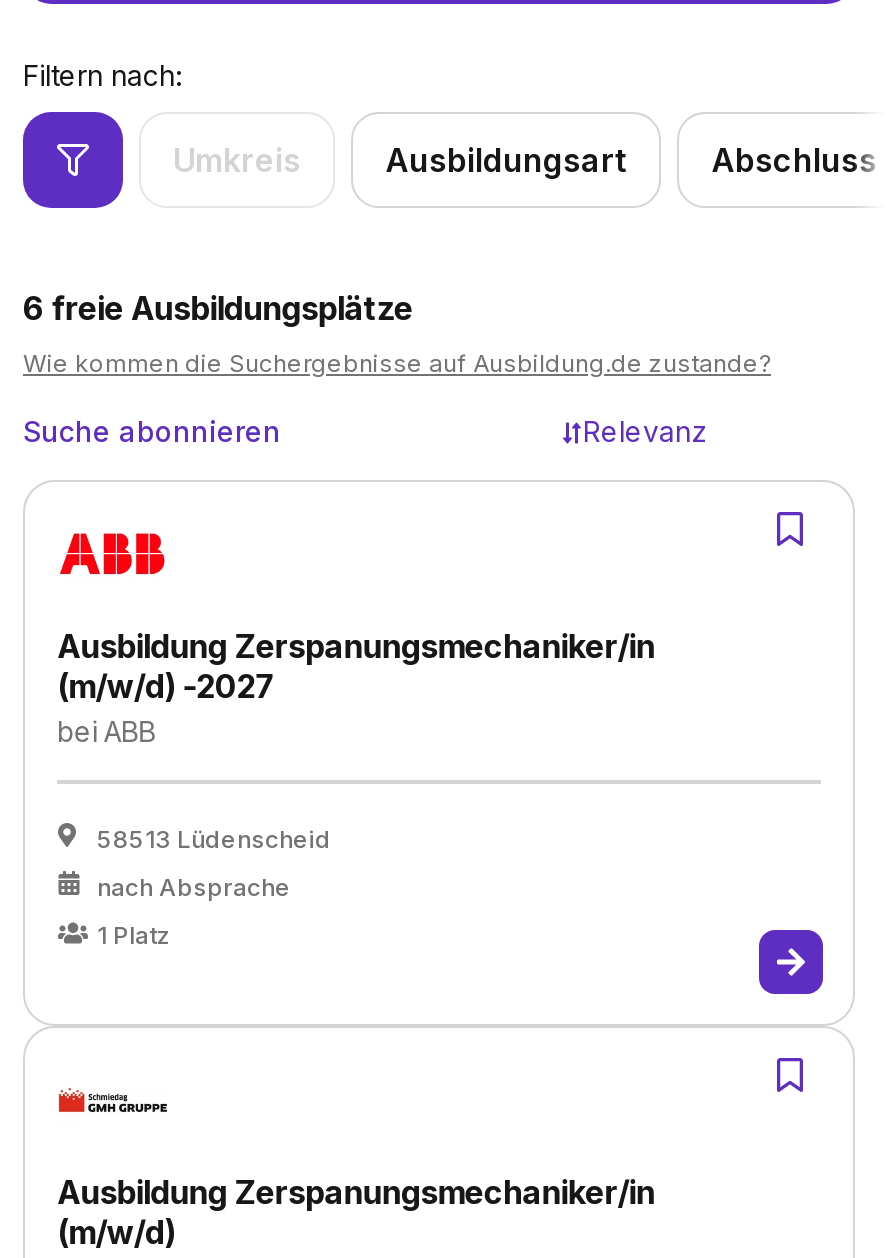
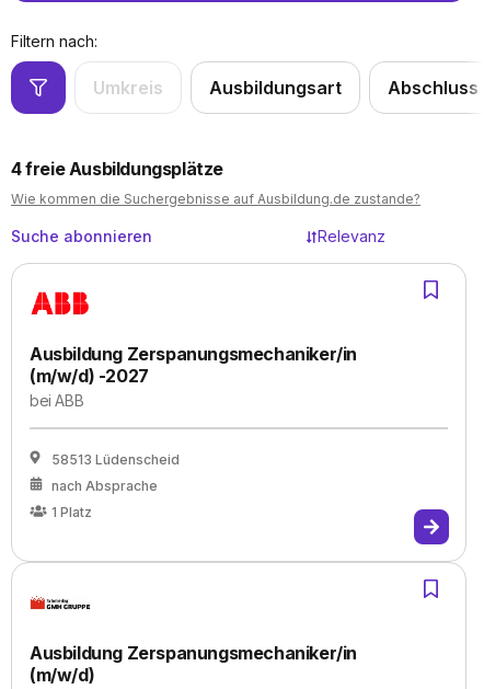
[23,288,413,328] 6 freie Ausbildungsplätze -> [11,158,223,180] 4 freie Ausbildungsplätze

